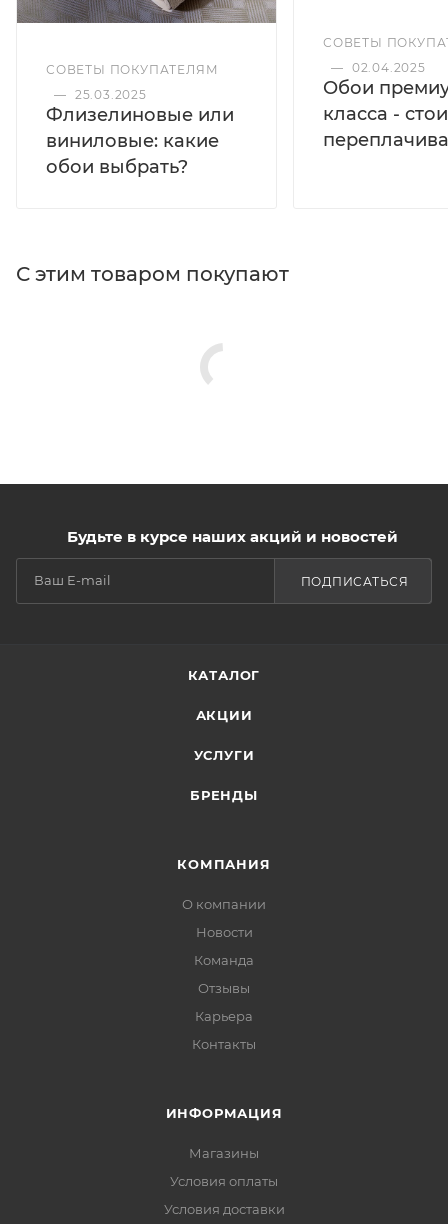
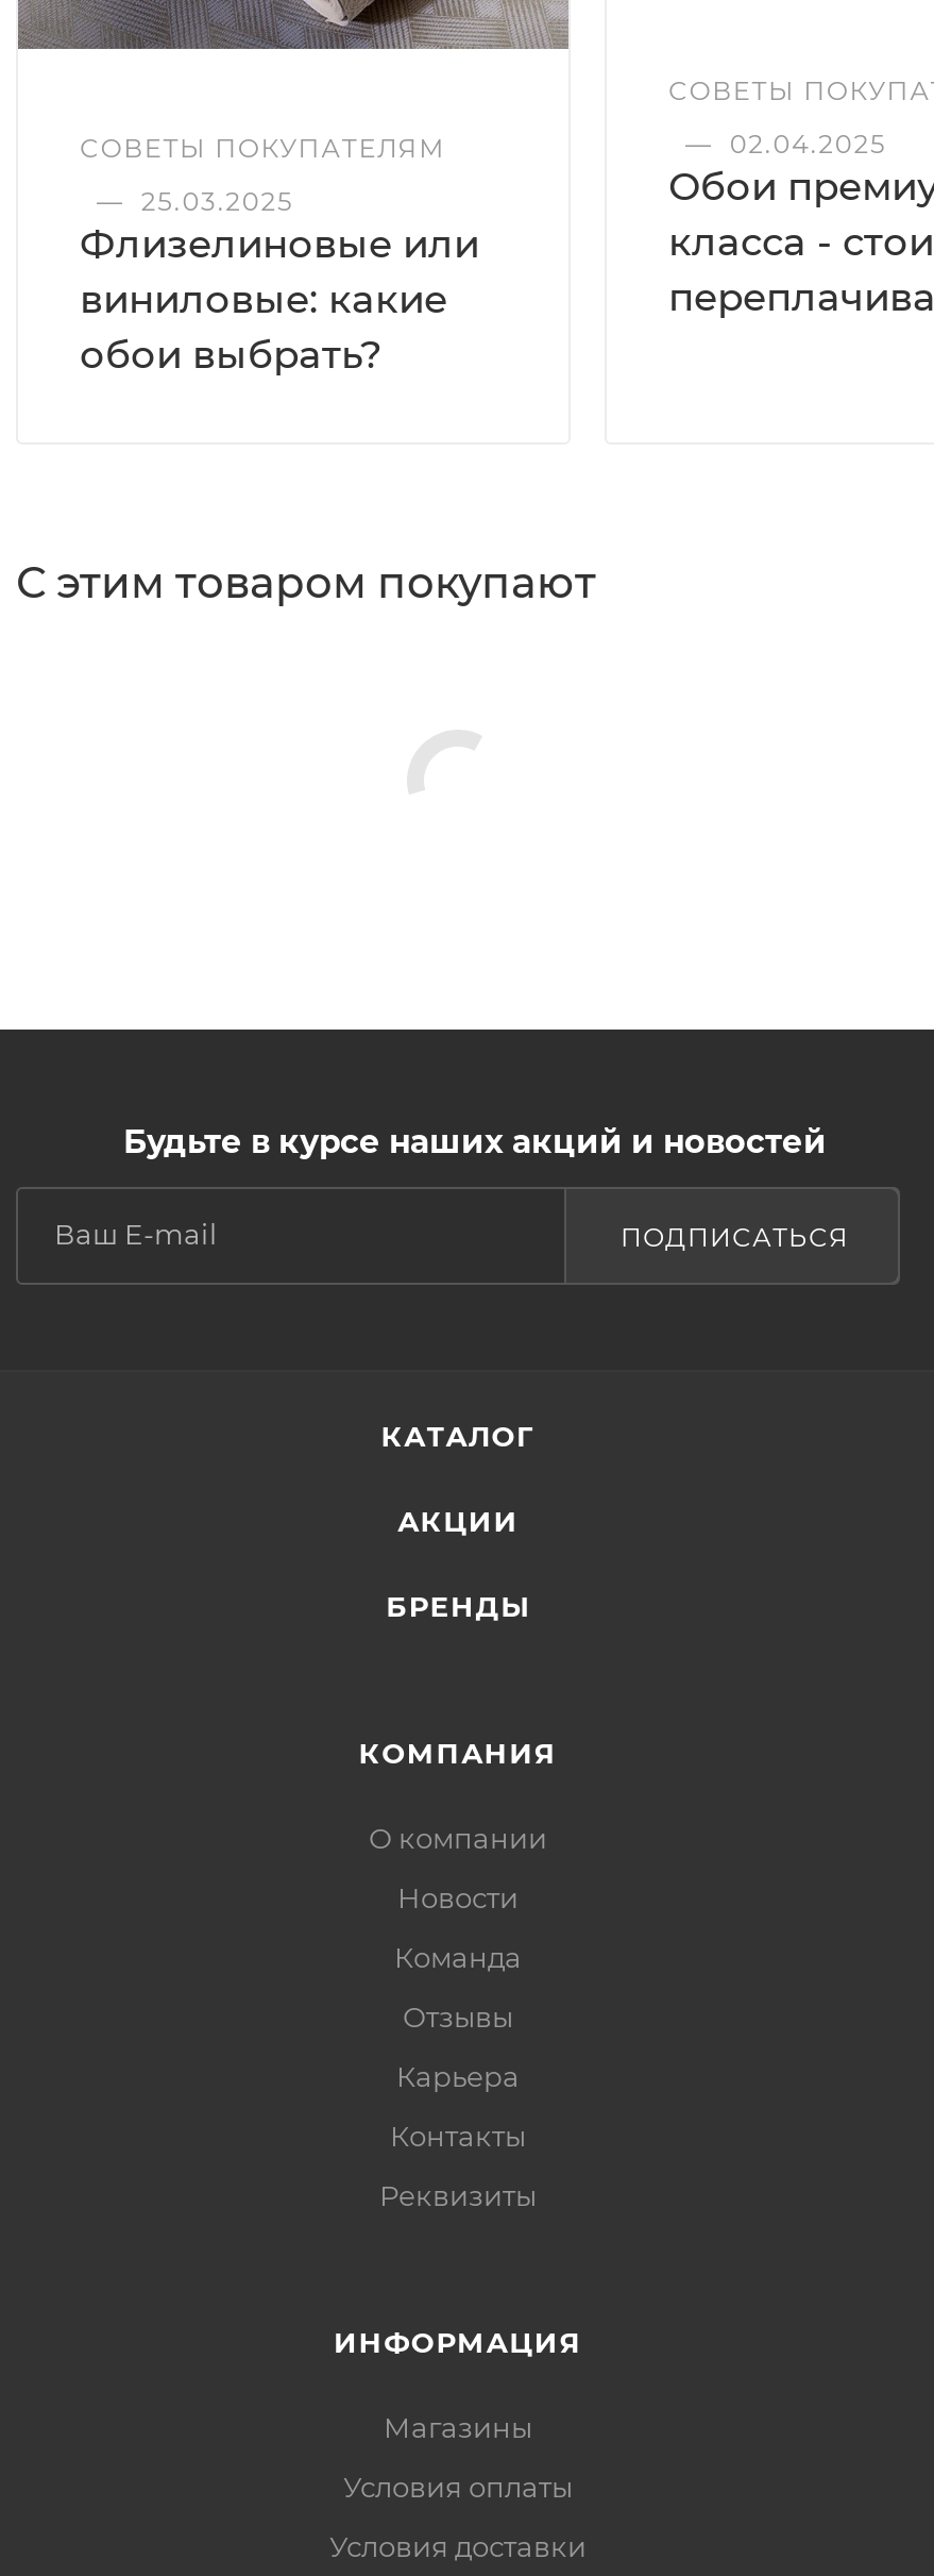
[194,747,254,763] УСЛУГИ -> none
moved [177,787,271,1052] -> [359,1590,557,2153]: БРЕНДЫ | КОМПАНИЯ | О компании | Новости | Команда | Отзывы | Карьера | Контакты
none -> [379,2179,537,2213] Реквизиты

